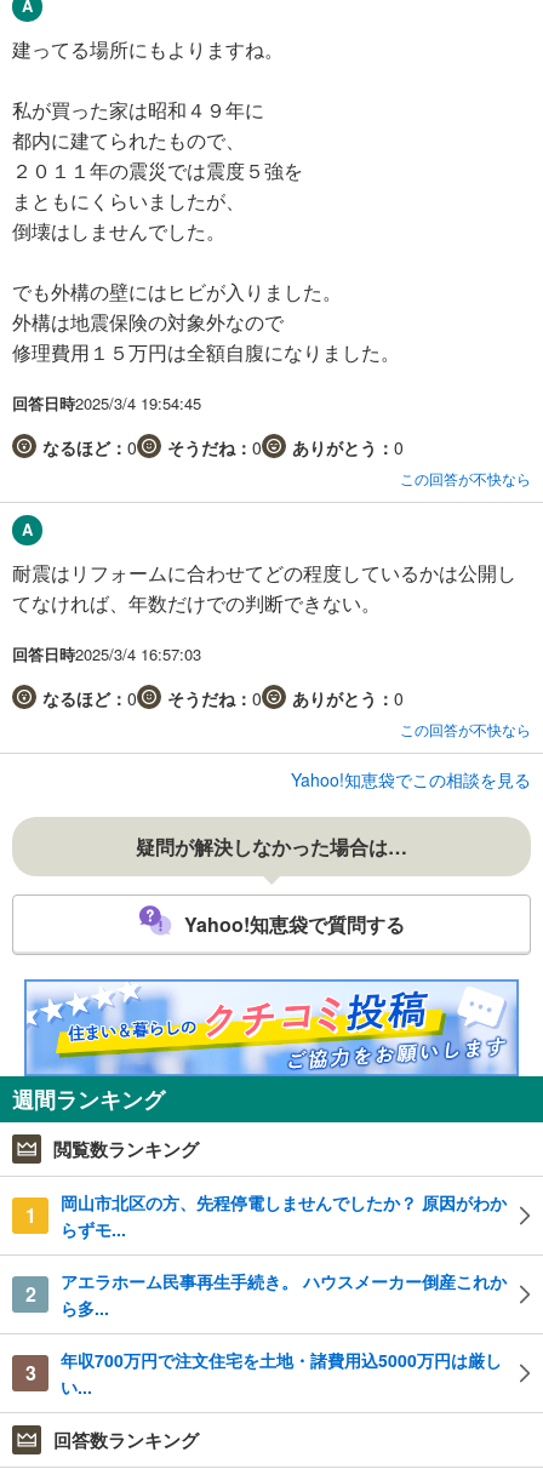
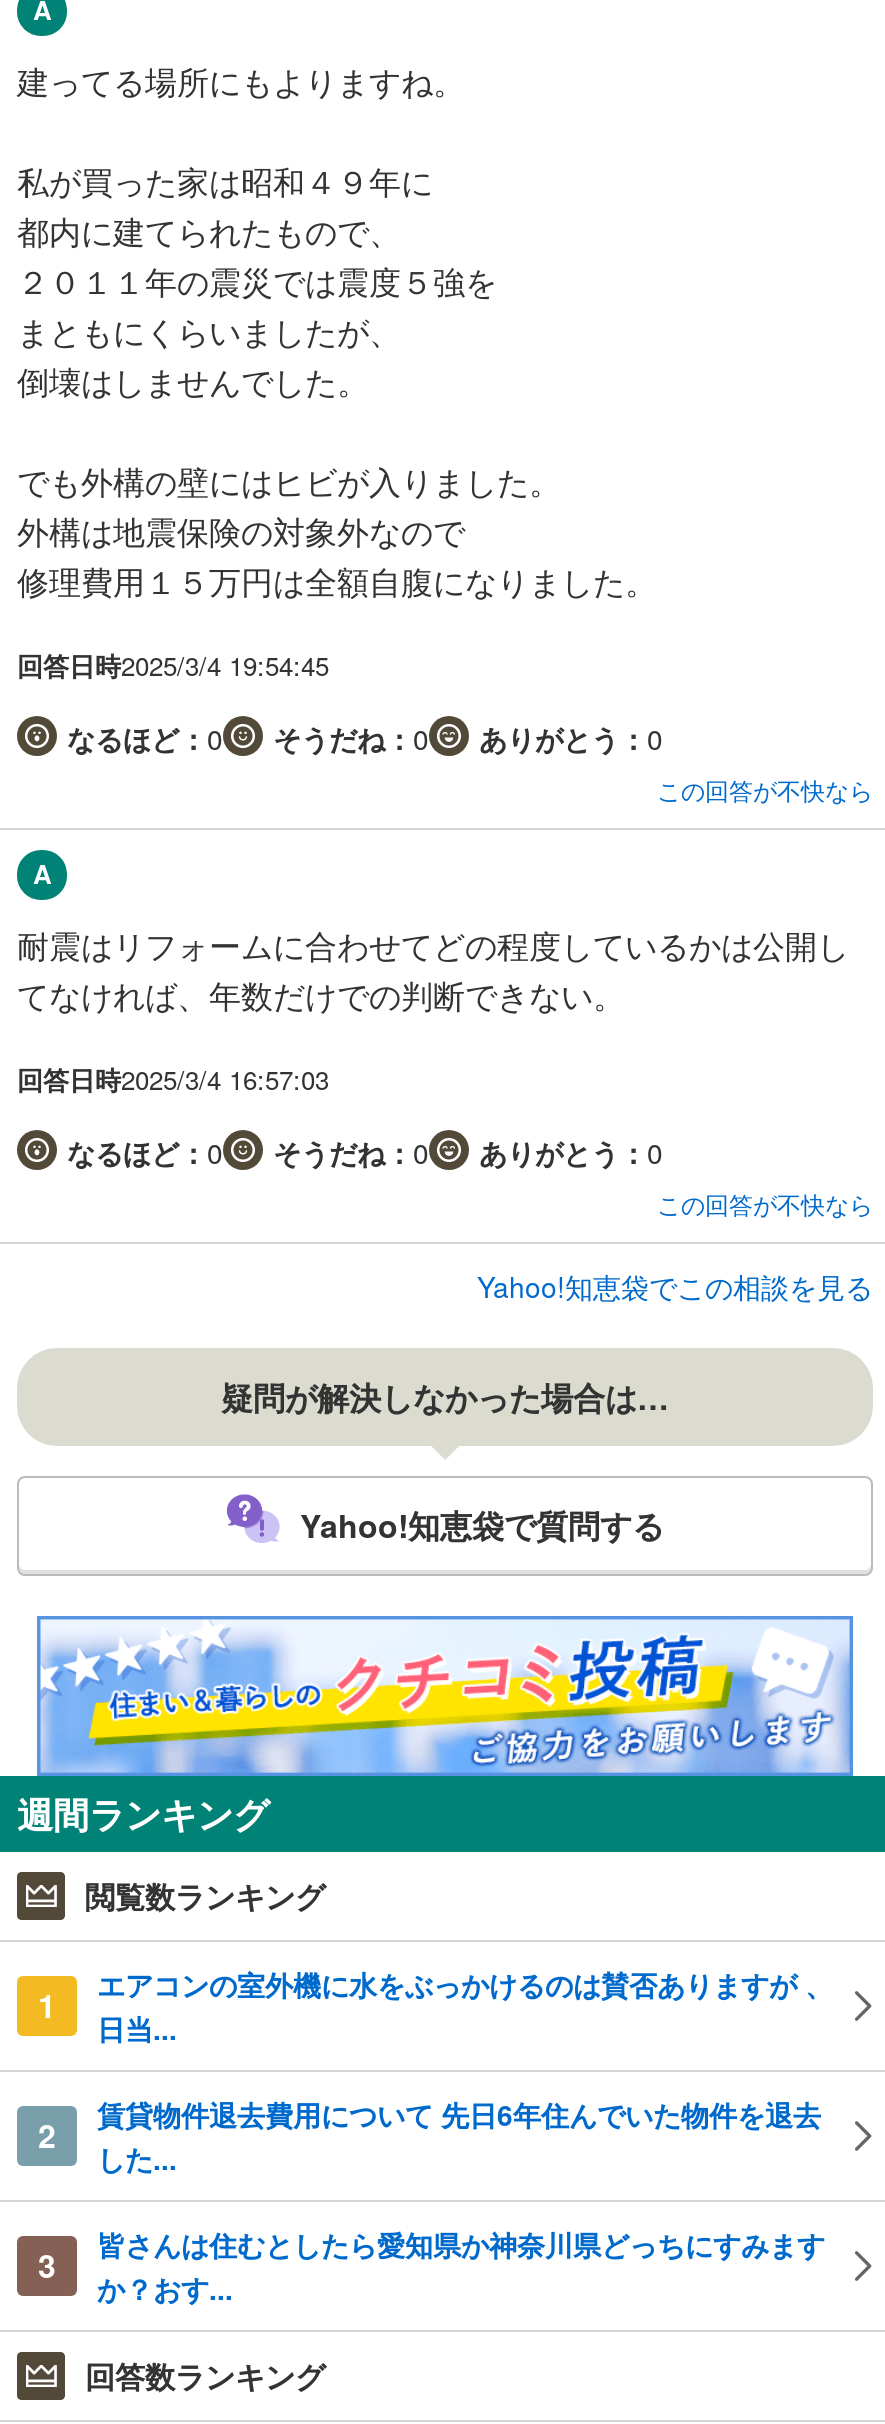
[61,1191,507,1242] 岡山市北区の方、先程停電しませんでしたか？ 原因がわか | らずモ... -> [97,1965,833,2049] エアコンの室外機に水をぶっかけるのは賛否ありますが 、 | 日当...
[61,1269,507,1320] アエラホーム民事再生手続き。 ハウスメーカー倒産これか | ら多... -> [97,2095,821,2179] 賃貸物件退去費用について 先日6年住んでいた物件を退去 | した...
[61,1348,502,1399] 年収700万円で注文住宅を土地・諸費用込5000万円は厳し | い... -> [97,2225,825,2309] 皆さんは住むとしたら愛知県か神奈川県どっちにすみます | か？おす...

